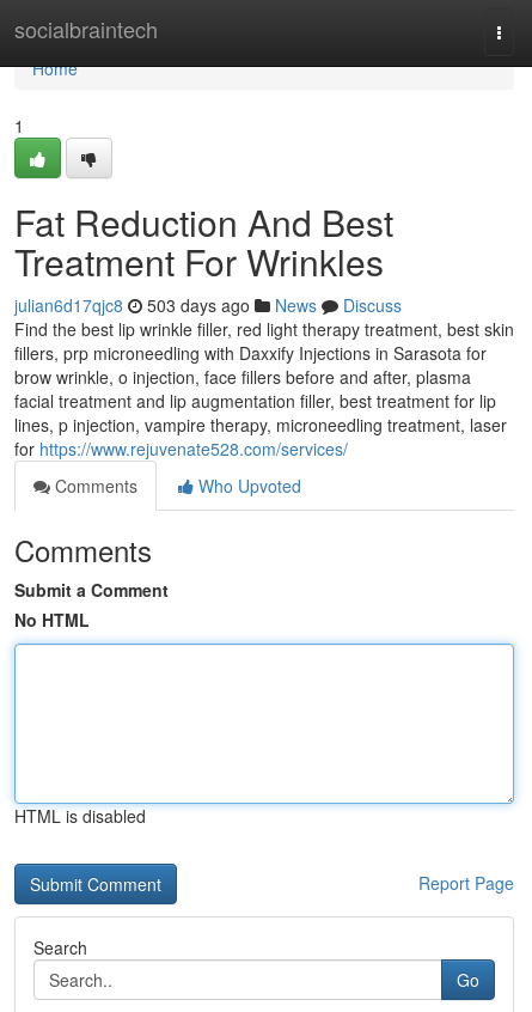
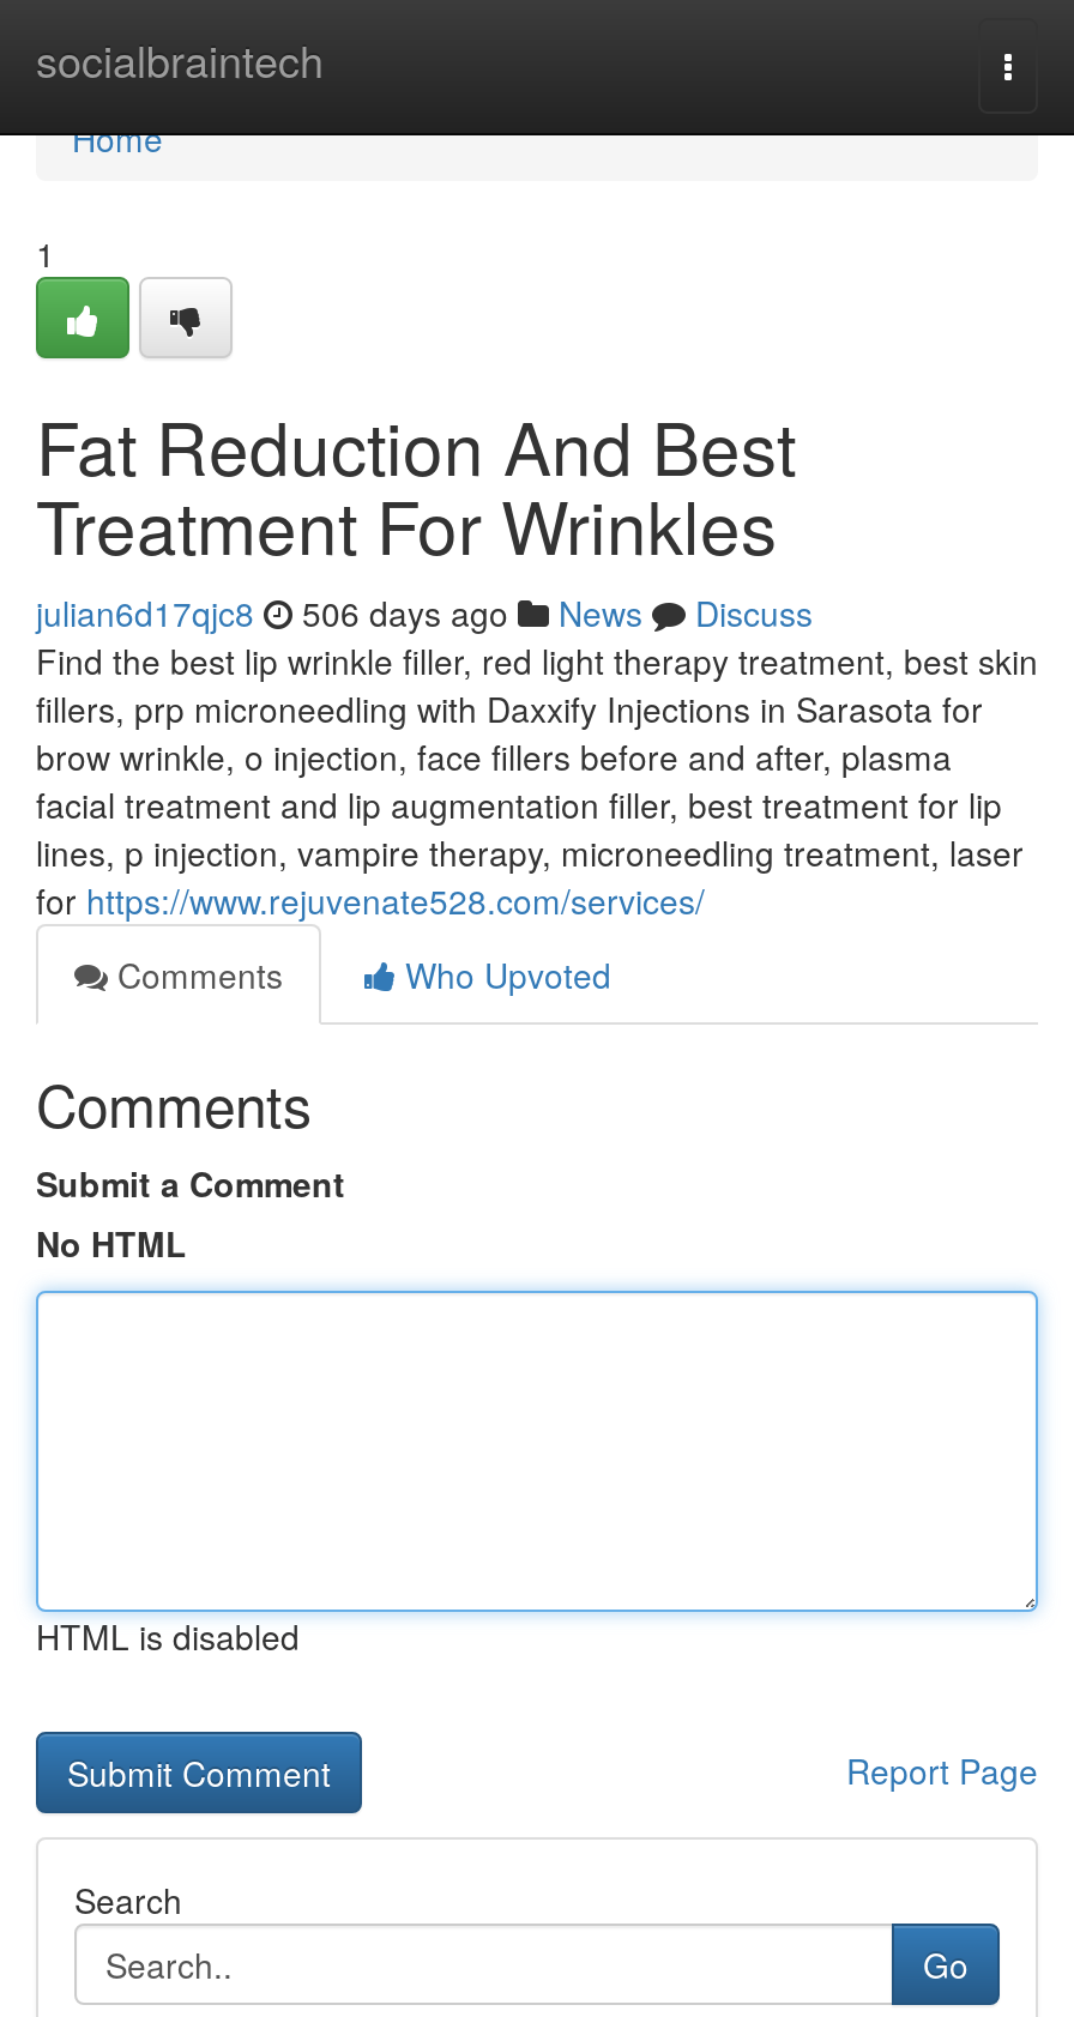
[14,293,402,317] julian6d17qjc8 503 days ago News Discuss -> [36,588,813,636] julian6d17qjc8 506 days ago News Discuss

